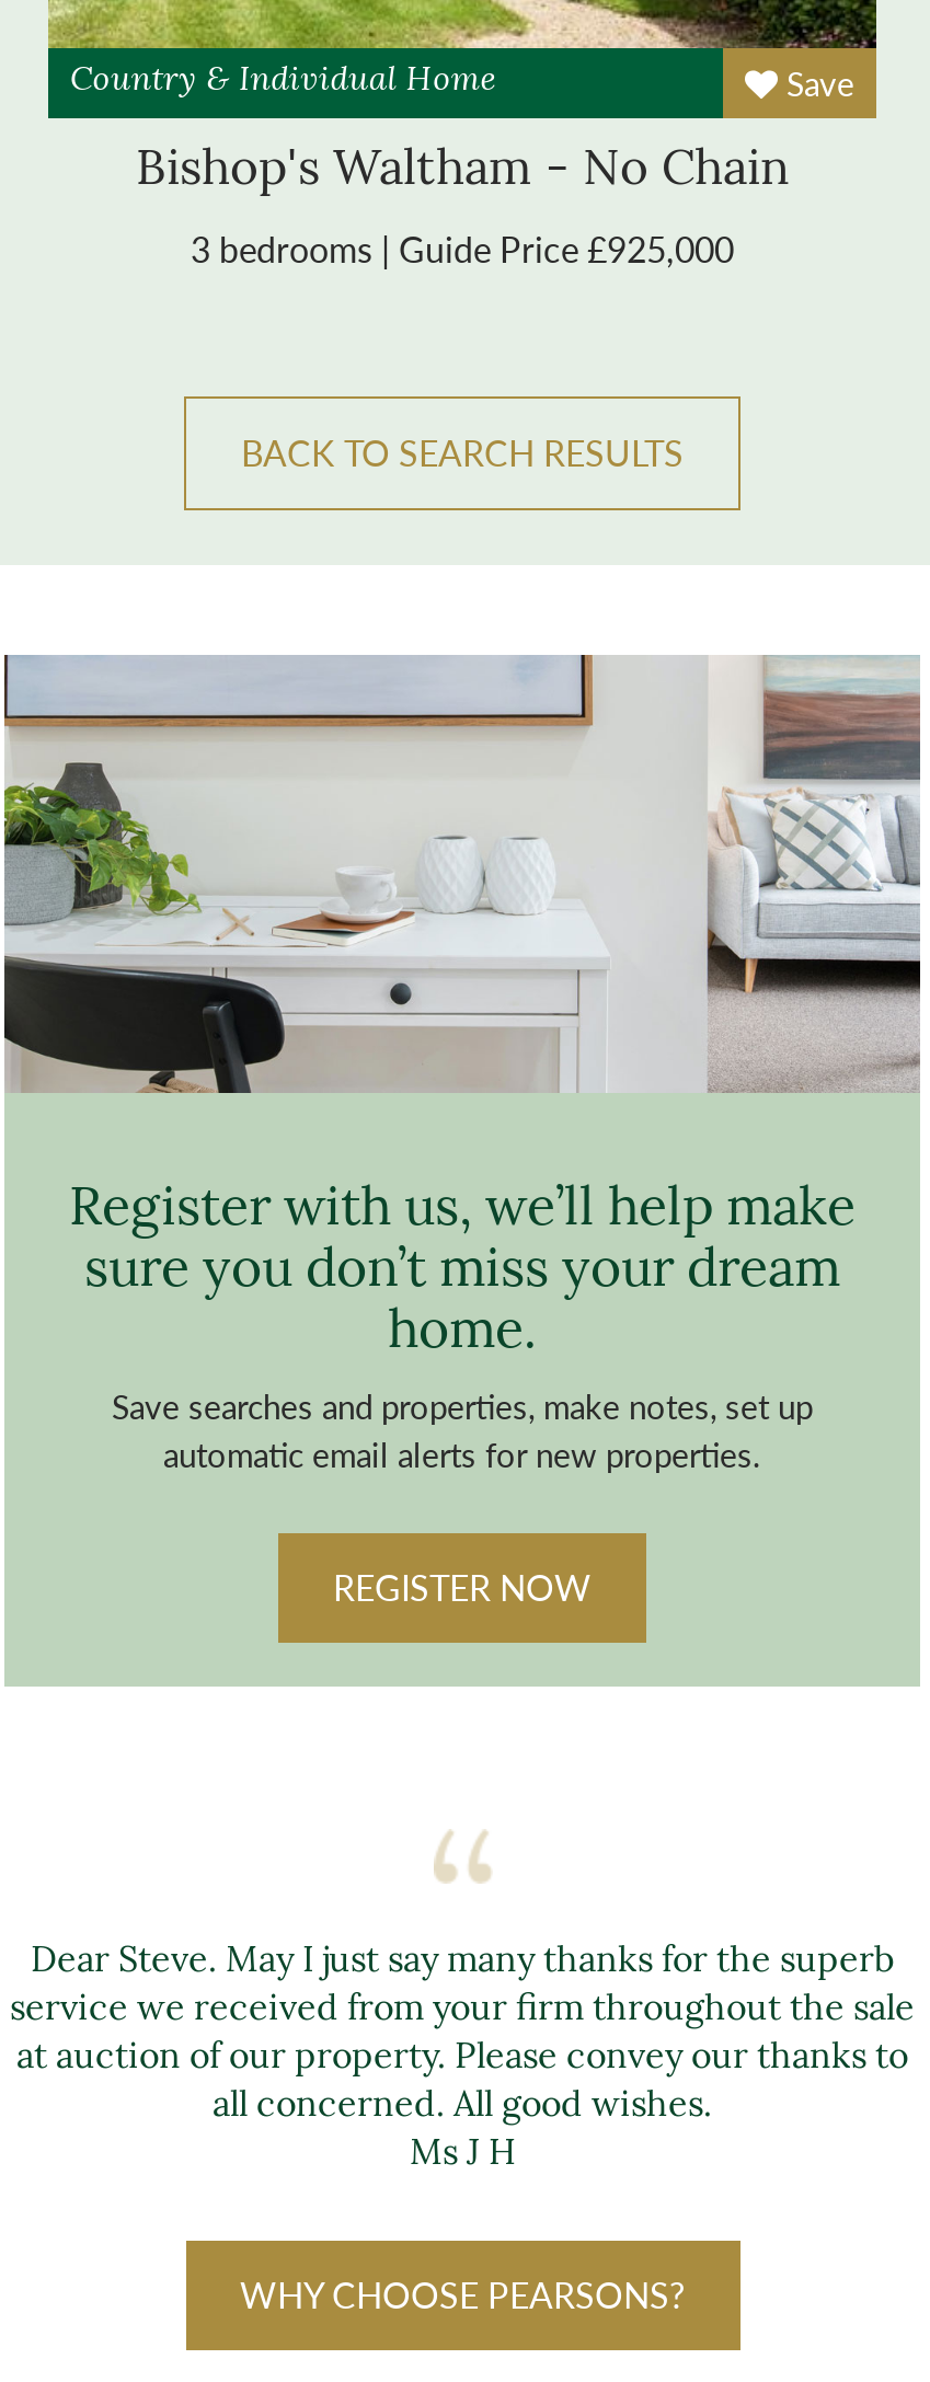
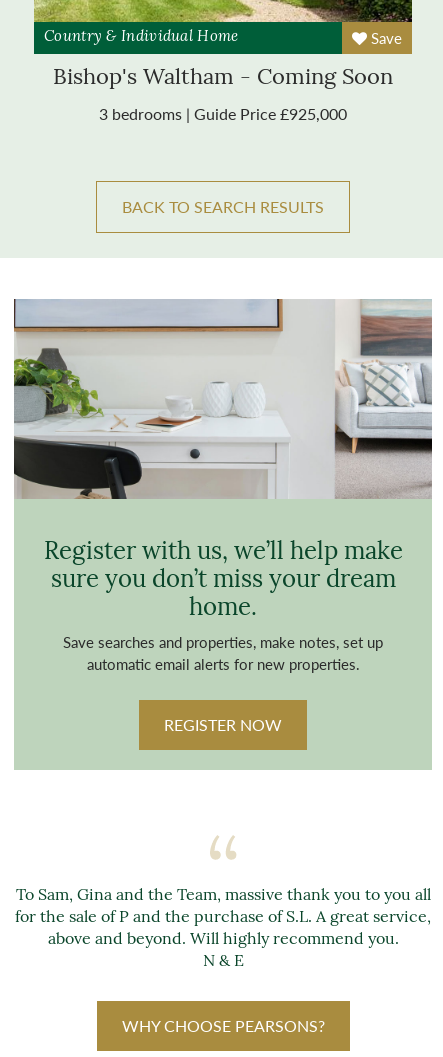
[136,147,789,197] Bishop's Waltham - No Chain -> [53,67,393,90] Bishop's Waltham - Coming Soon
[10,1945,915,2173] Dear Steve. May I just say many thanks for the superb | service we received from your firm throughout the sale | at auction of our property. Please convey our thanks to | all concerned. All good wishes. | Ms J H -> [15,888,431,970] To Sam, Gina and the Team, massive thank you to you all | for the sale of P and the purchase of S.L. A great service, | above and beyond. Will highly recommend you. | N & E

